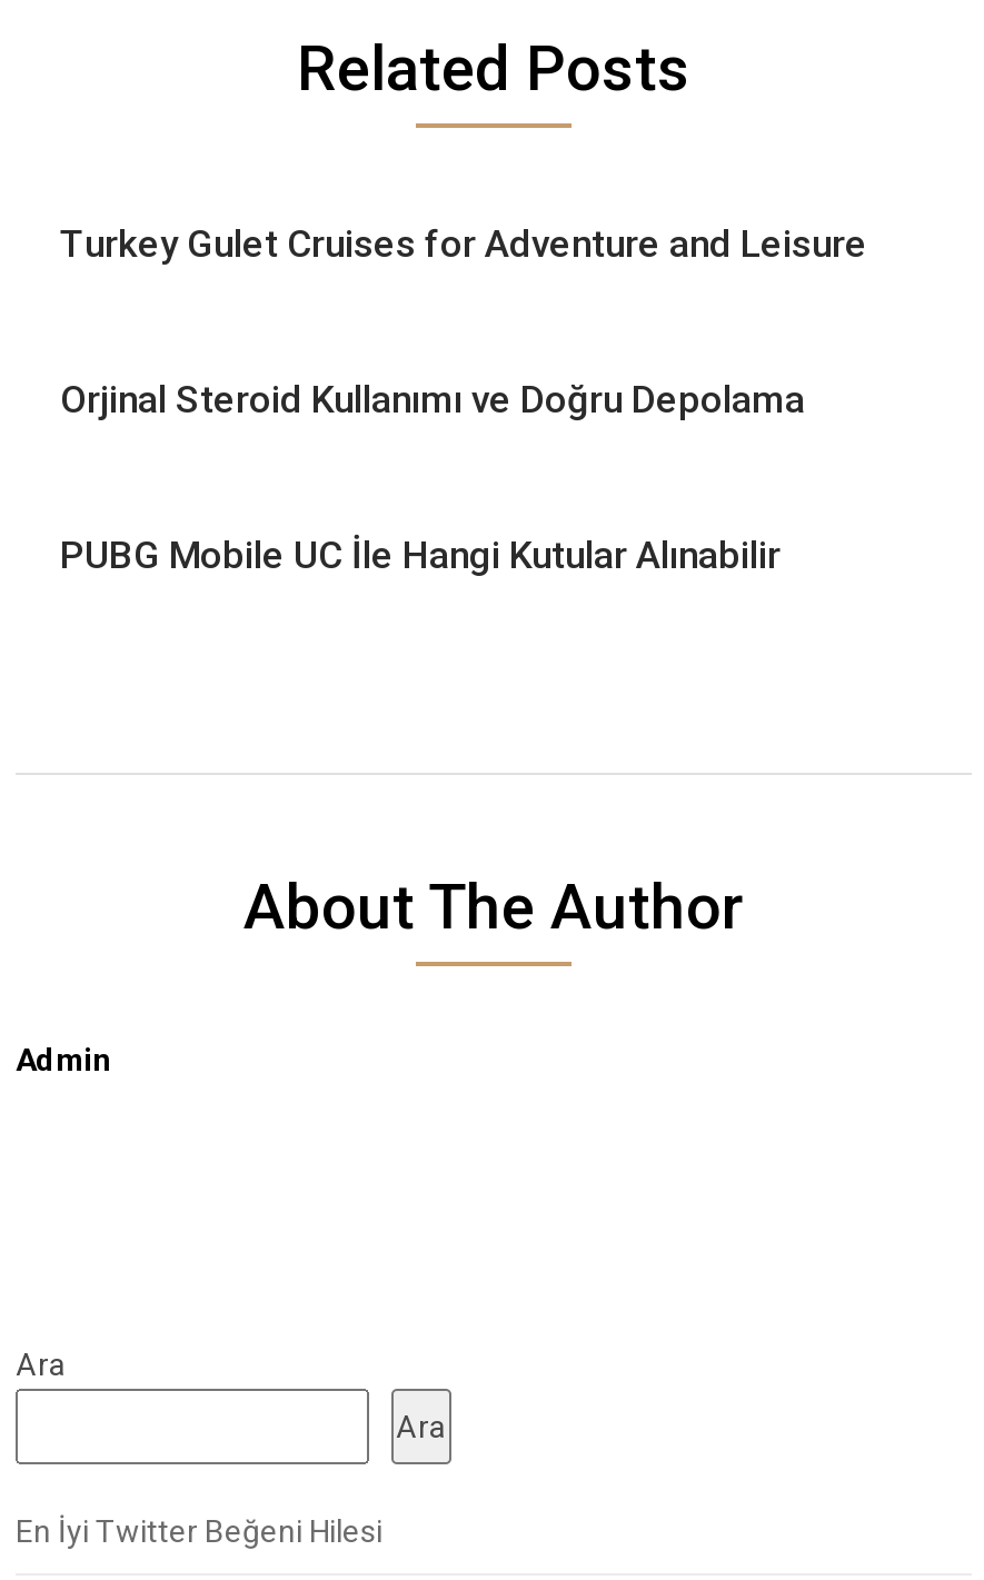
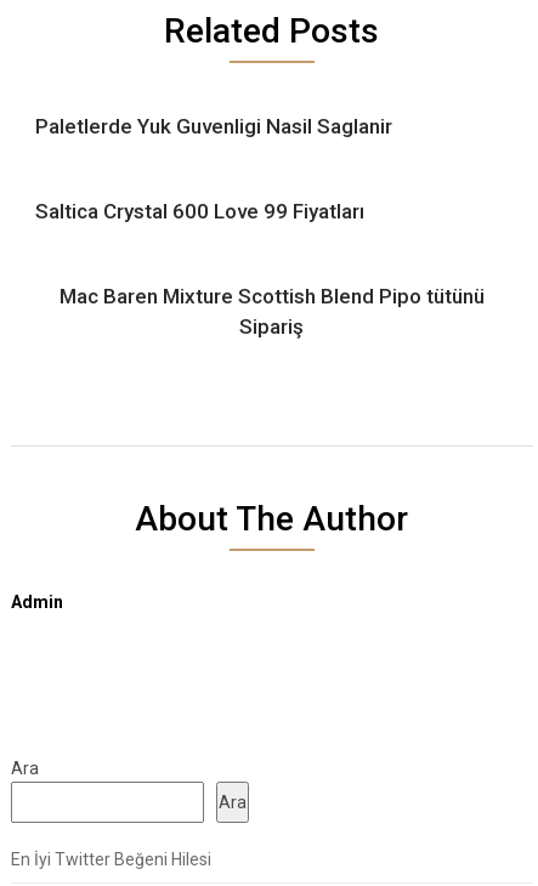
[60,221,867,266] Turkey Gulet Cruises for Adventure and Leisure -> [35,114,392,138] Paletlerde Yuk Guvenligi Nasil Saglanir
[60,377,805,421] Orjinal Steroid Kullanımı ve Doğru Depolama -> [35,199,364,223] Saltica Crystal 600 Love 99 Fiyatları
[60,533,781,577] PUBG Mobile UC İle Hangi Kutular Alınabilir -> [60,284,485,339] Mac Baren Mixture Scottish Blend Pipo tütünü | Sipariş

